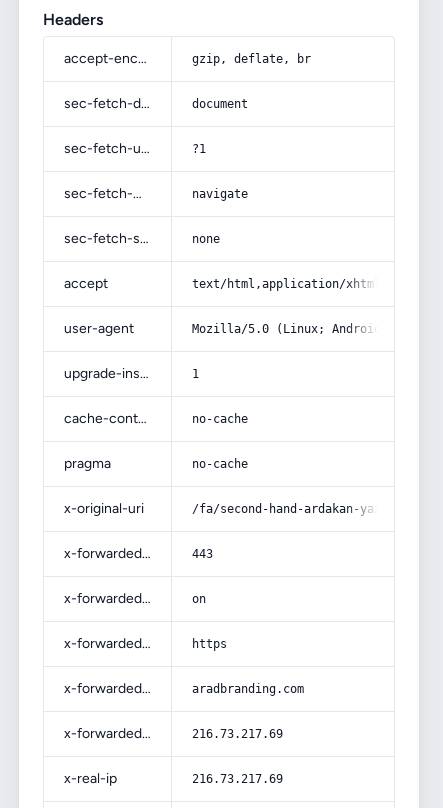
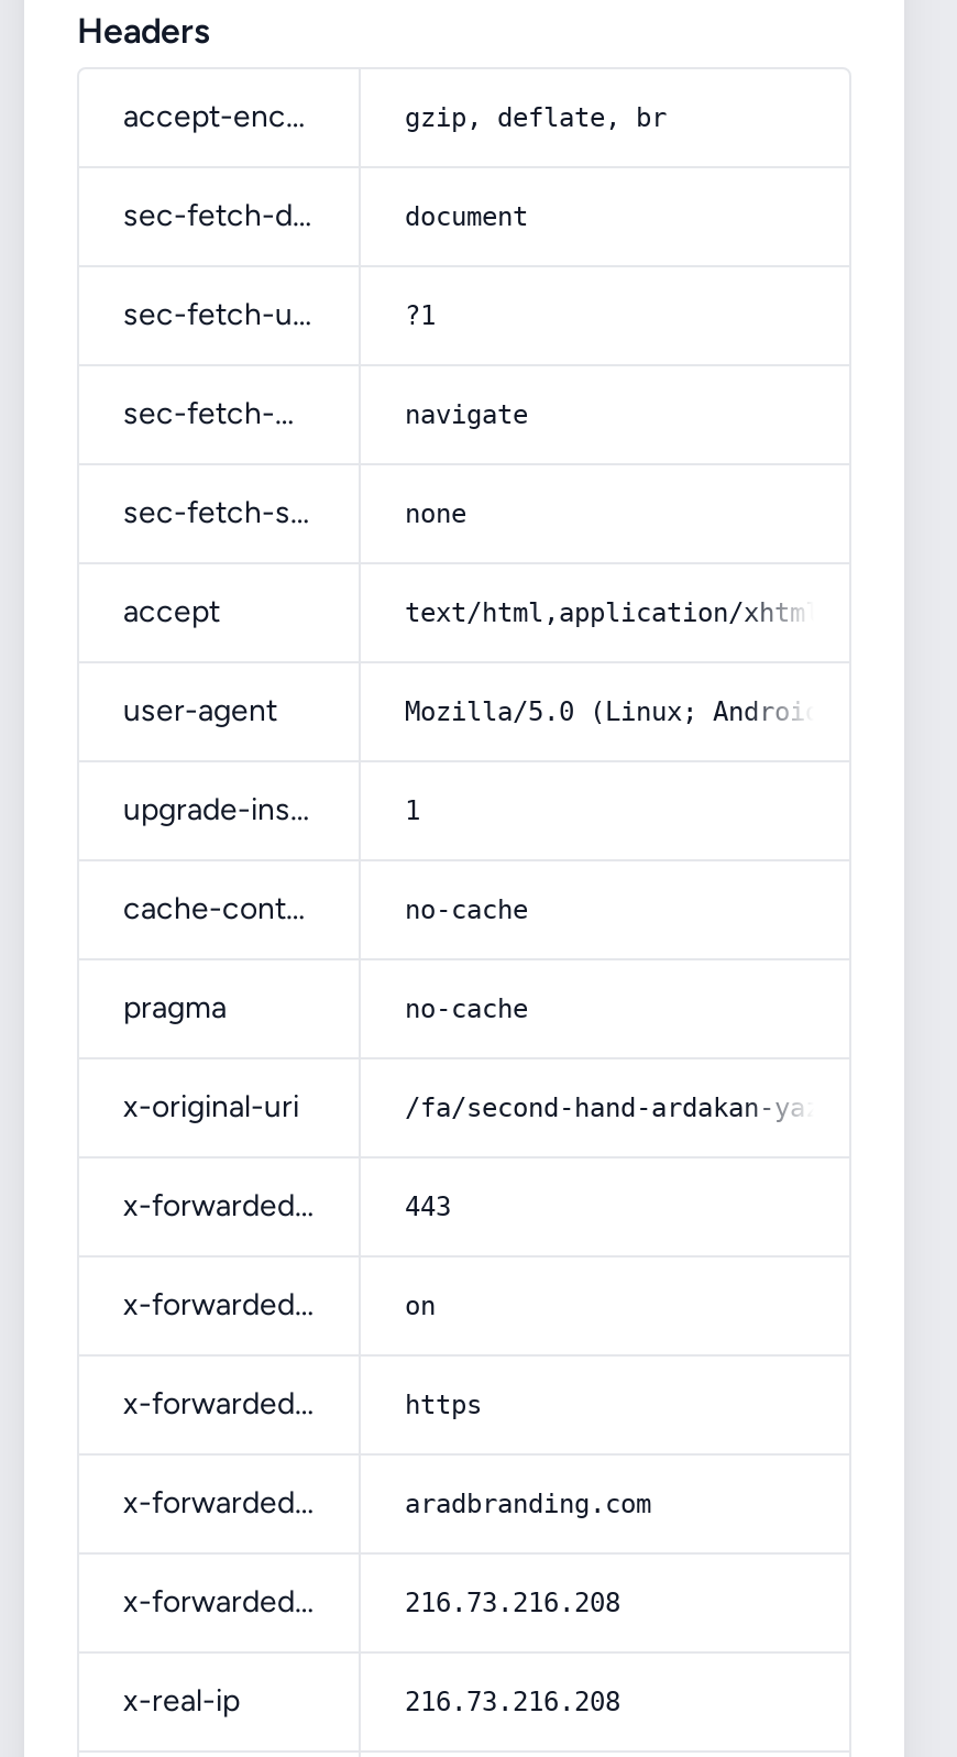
[192,727,283,741] 216.73.217.69 -> [405,1588,620,1618] 216.73.216.208
[192,772,283,786] 216.73.217.69 -> [405,1687,620,1717] 216.73.216.208

